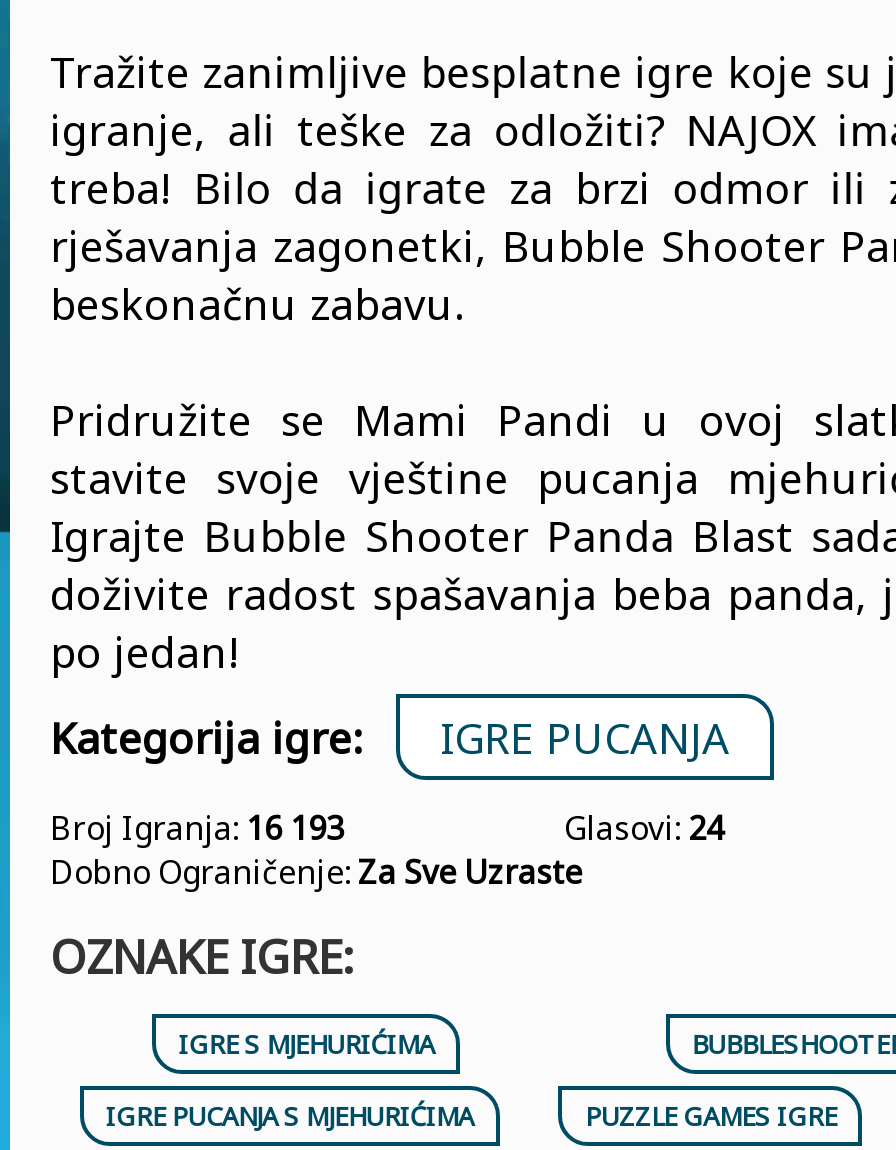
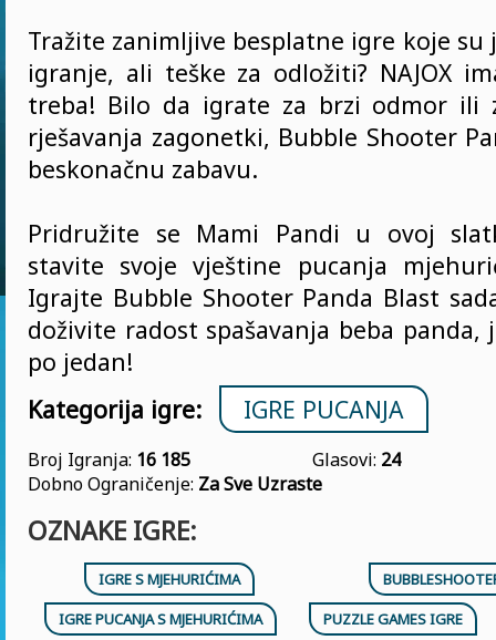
[50,806,344,850] Broj Igranja: 16 193 -> [28,447,190,472] Broj Igranja: 16 185

